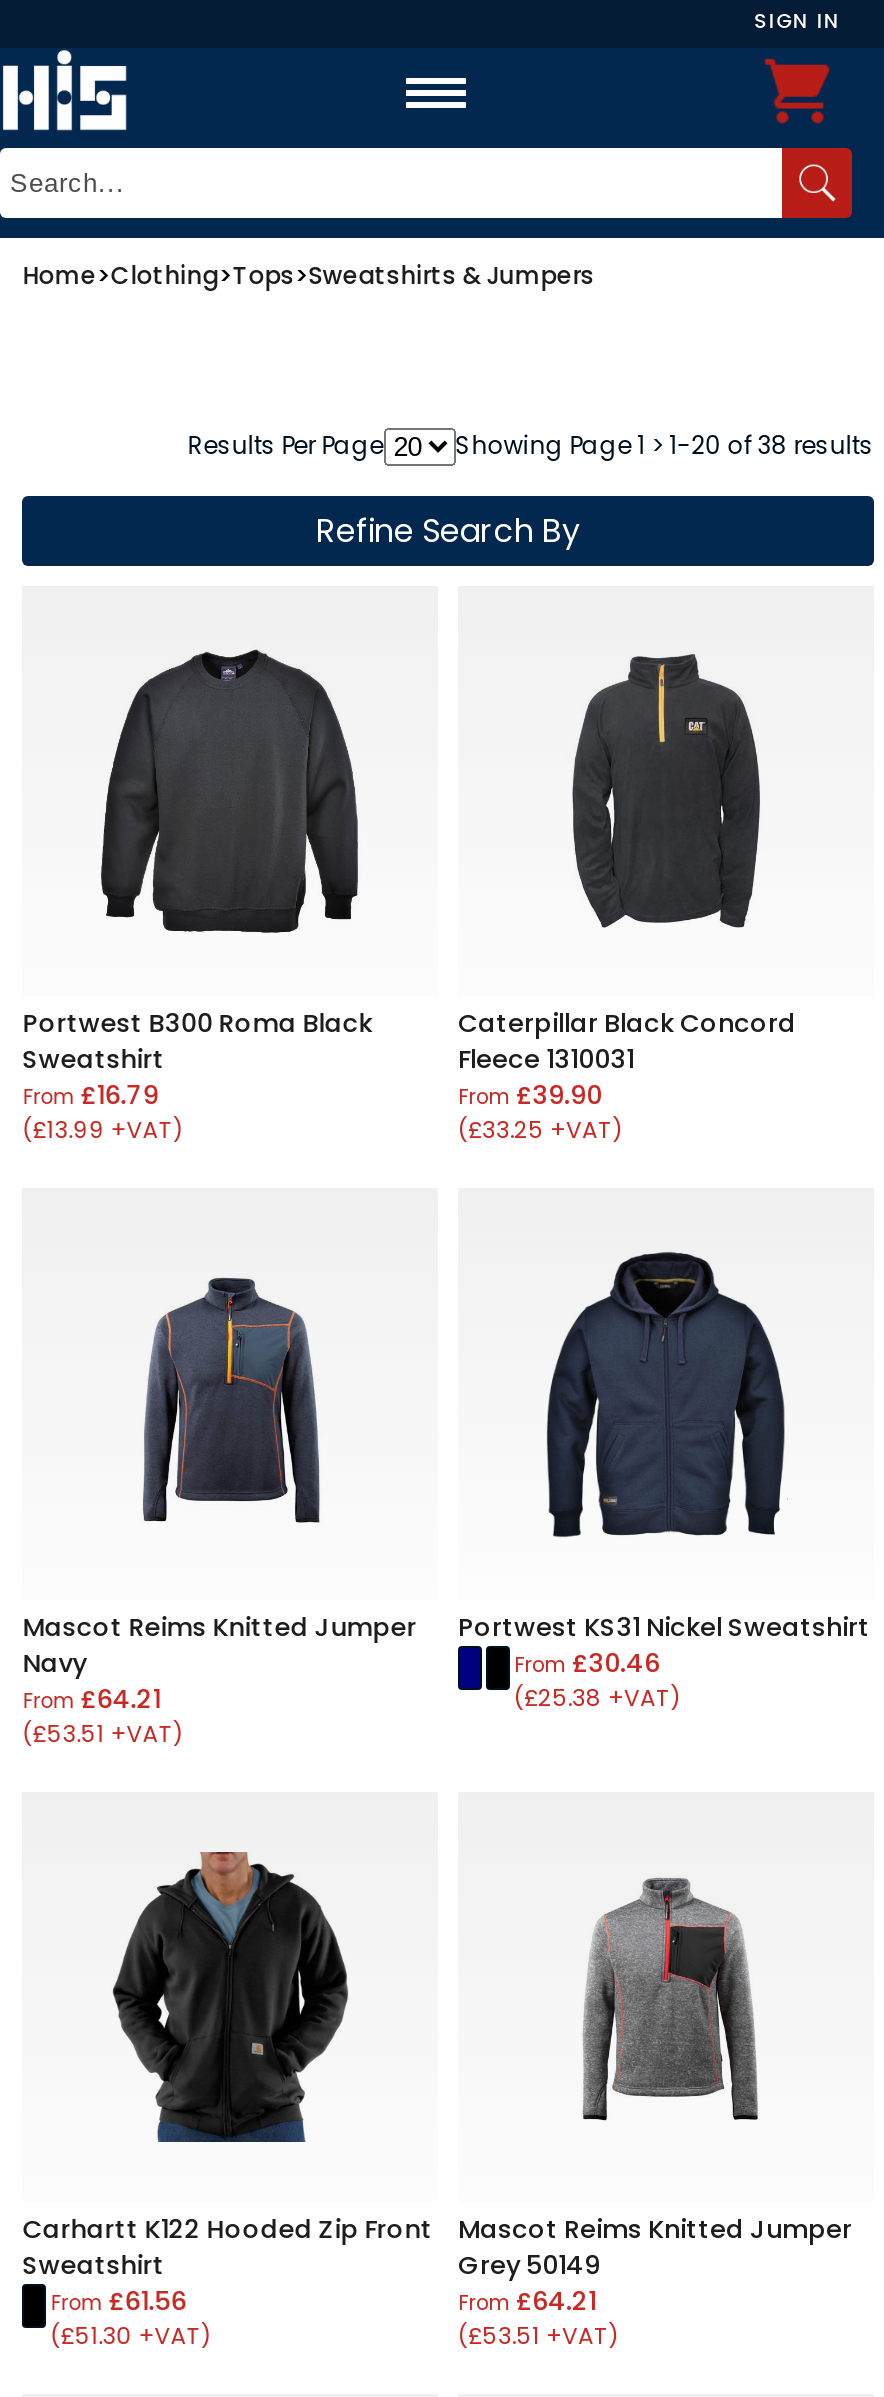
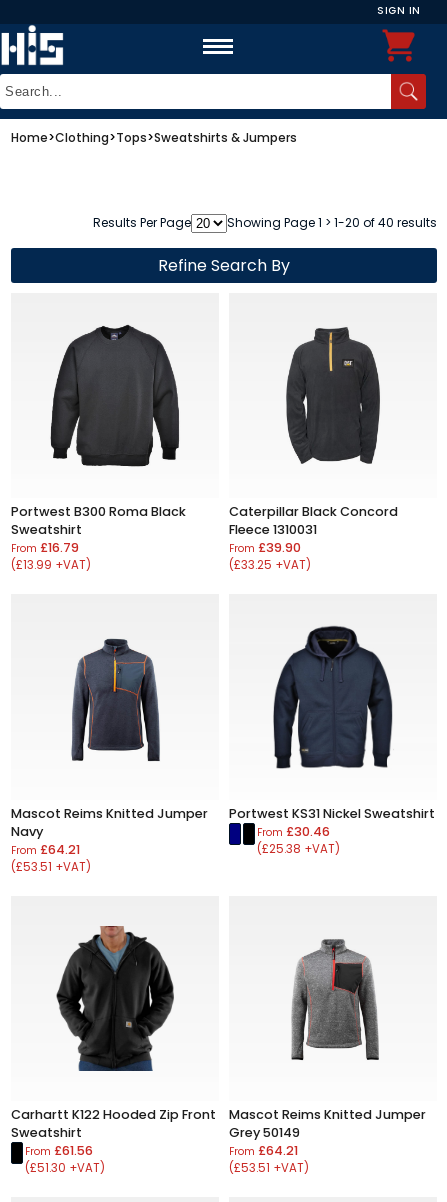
[456,428,874,462] Showing Page 1 > 1-20 of 38 results -> [227,214,437,231] Showing Page 1 > 1-20 of 40 results

